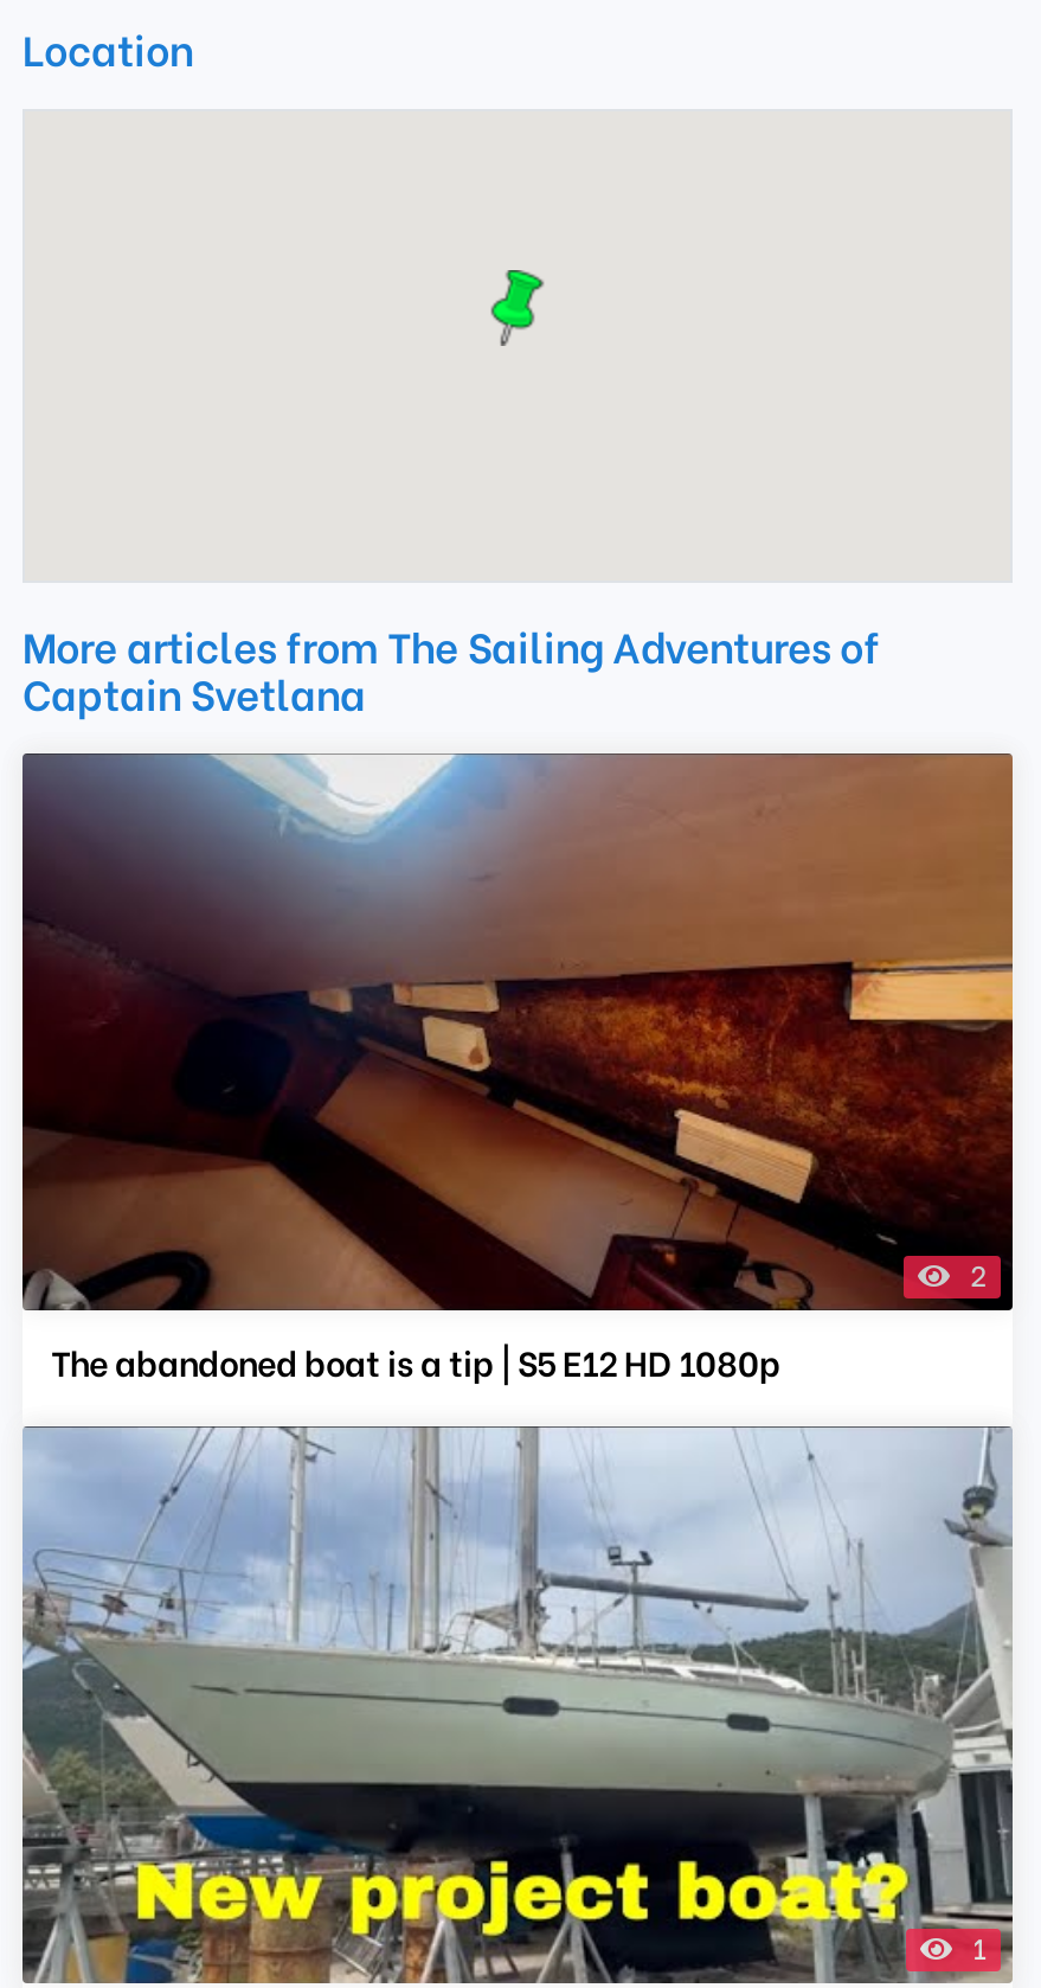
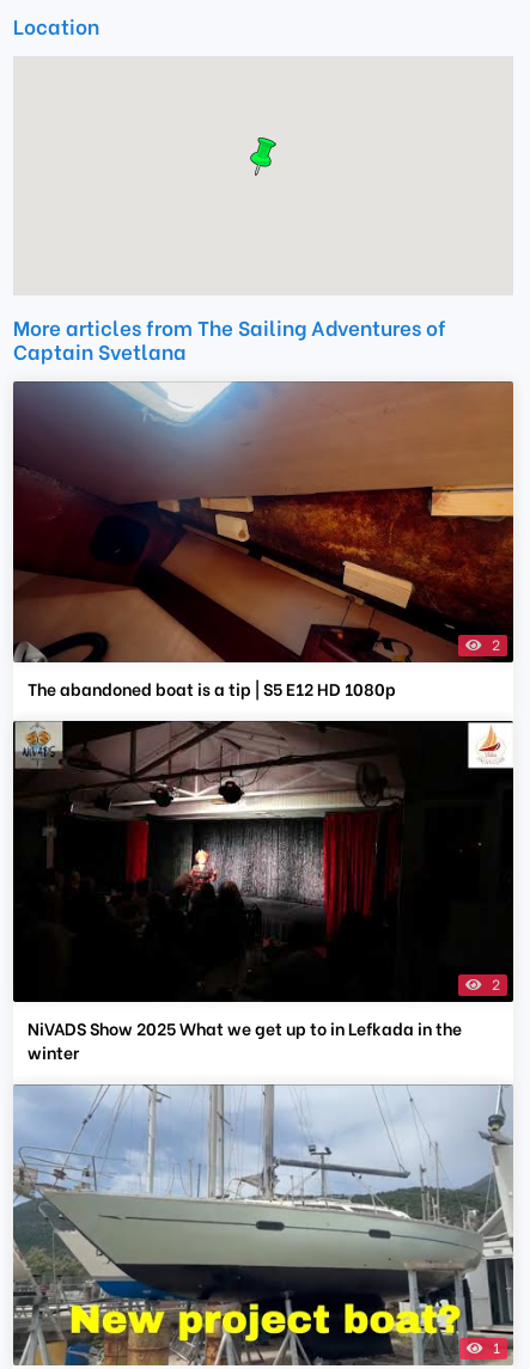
none -> [12,720,514,1064] [image] | 2 | NiVADS Show 2025 What we get up to in Lefkada in the | winter

